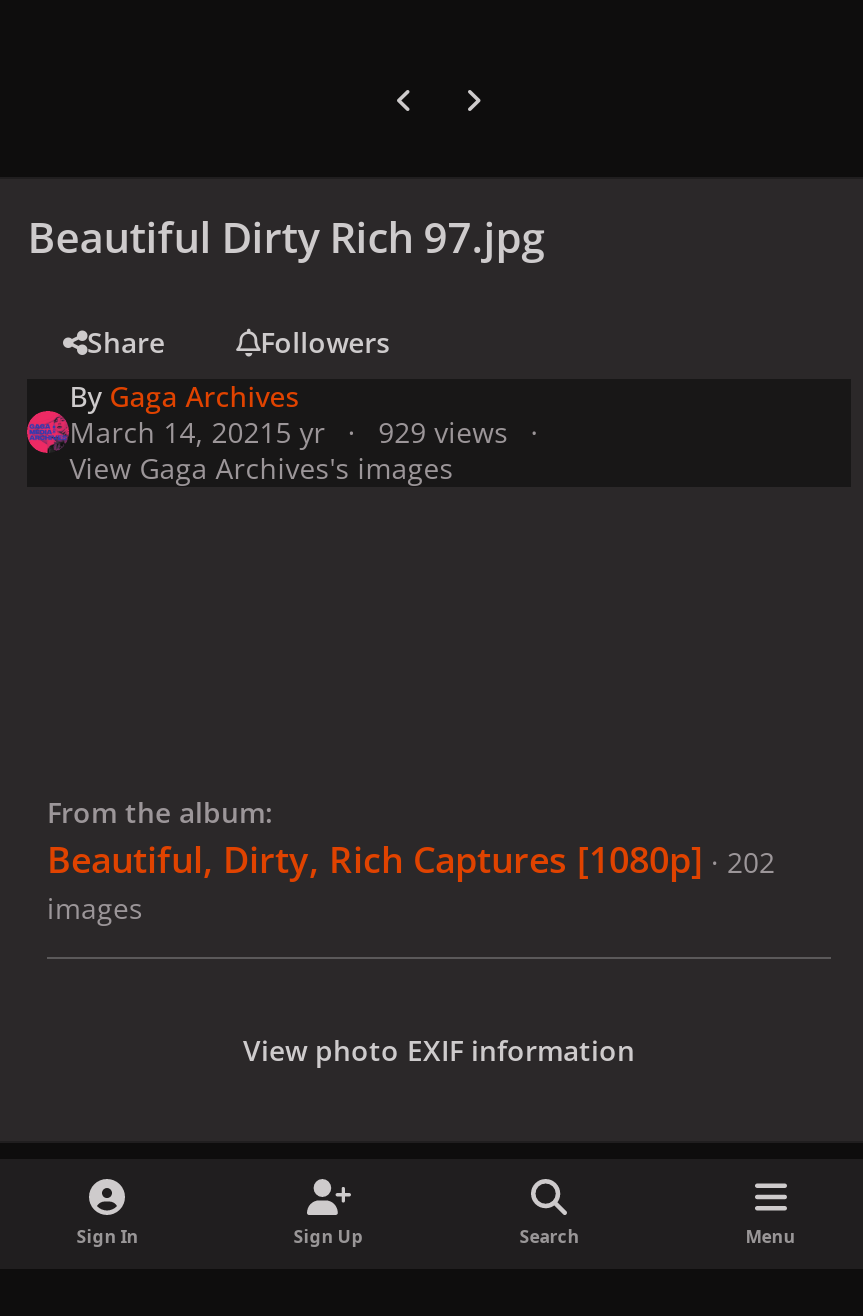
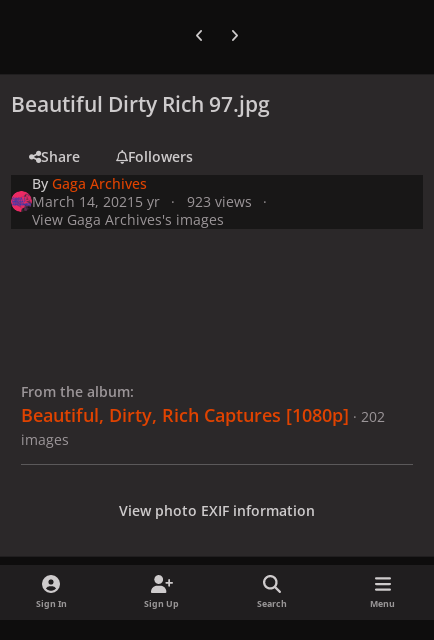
[69,412,508,450] March 14, 2021 5 yr 929 views -> [32,191,252,210] March 14, 2021 5 yr 923 views

